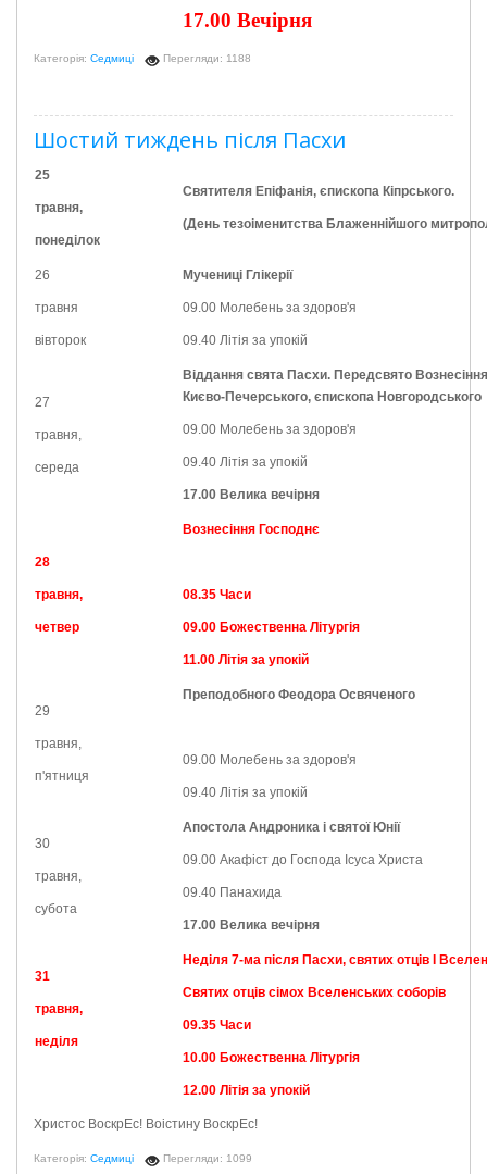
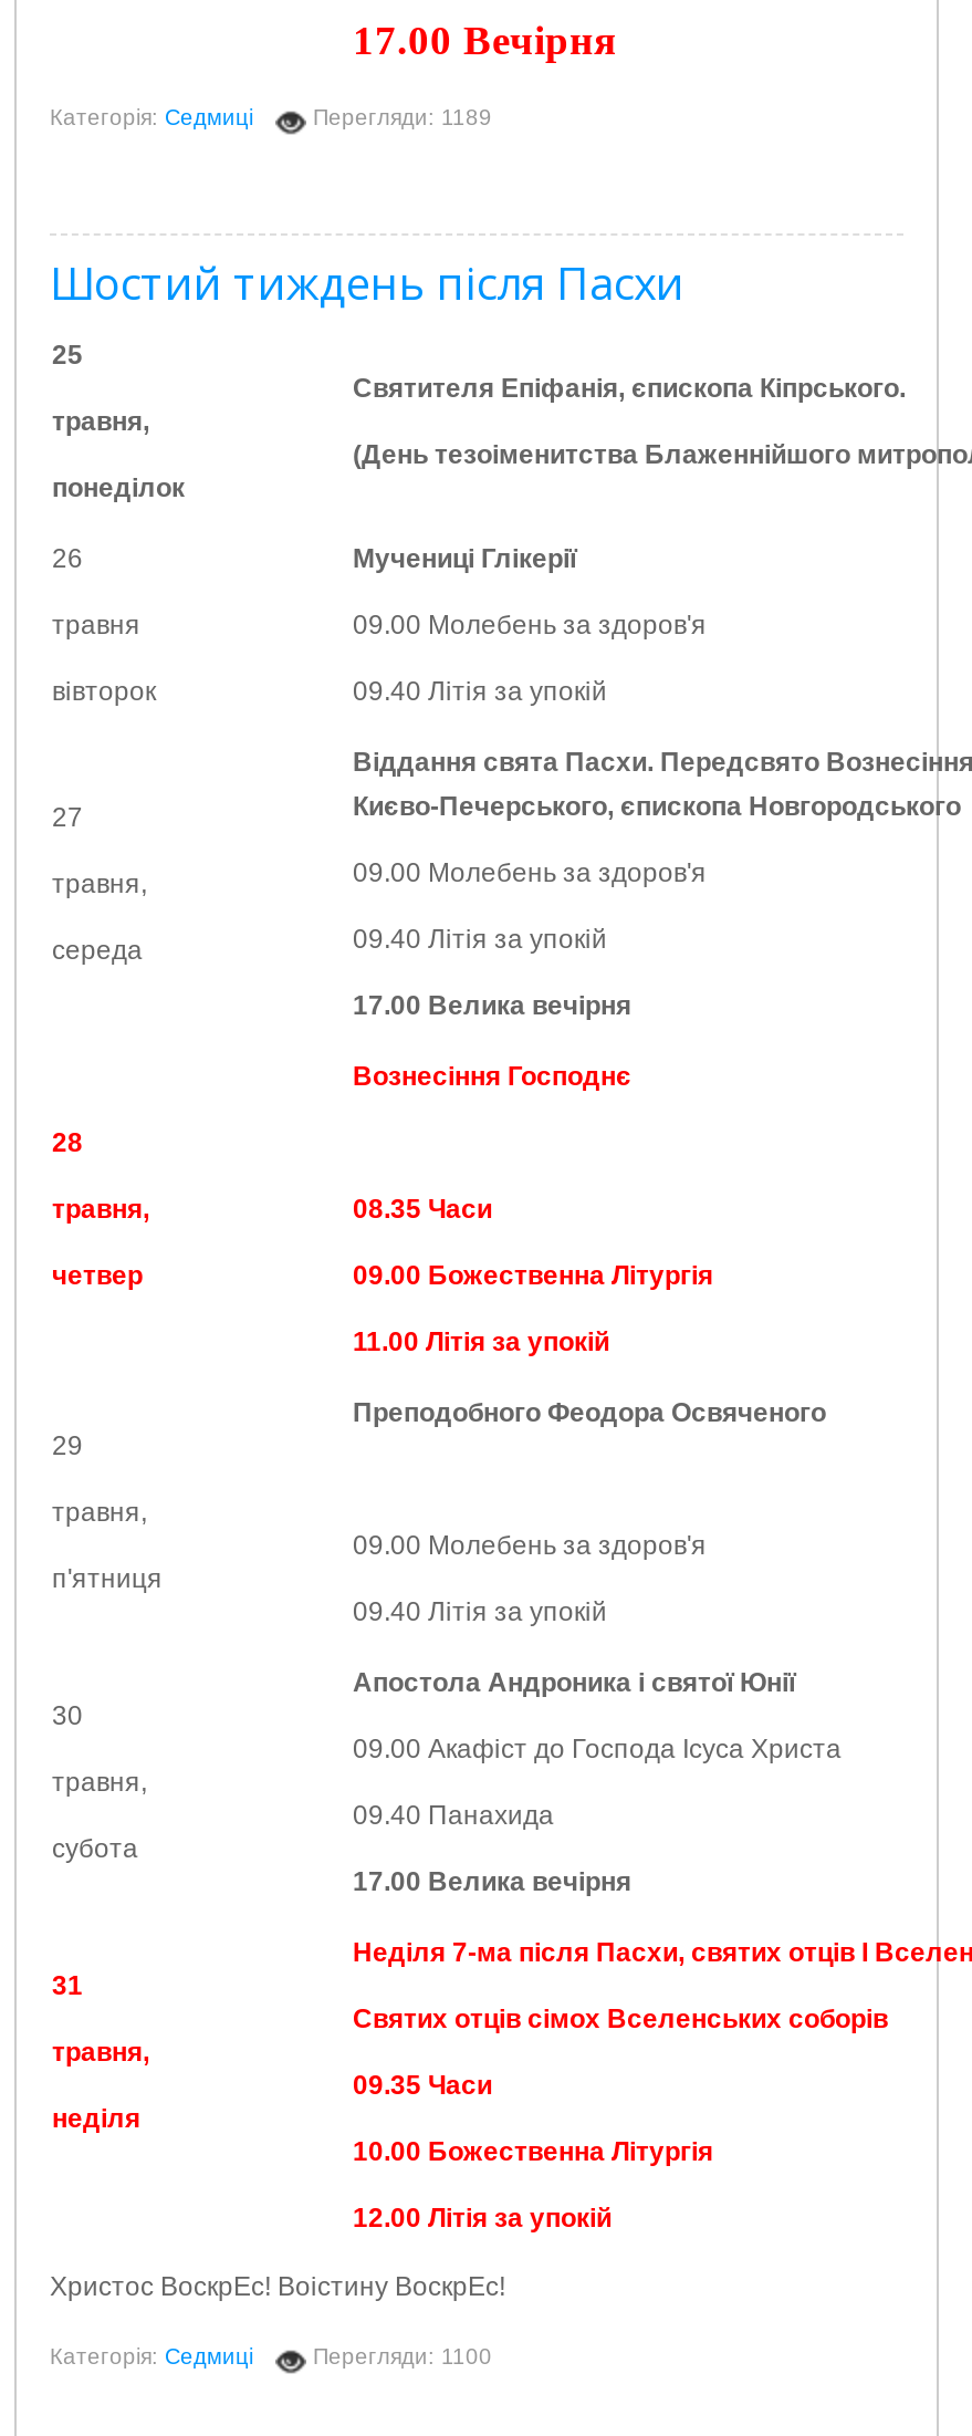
[160,52,251,64] Перегляди: 1188 -> [306,105,492,129] Перегляди: 1189
[160,1152,252,1164] Перегляди: 1099 -> [306,2344,492,2369] Перегляди: 1100

